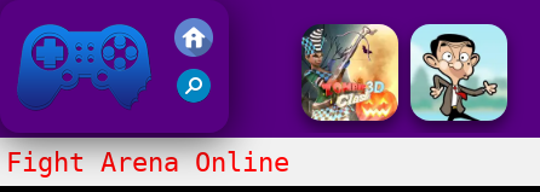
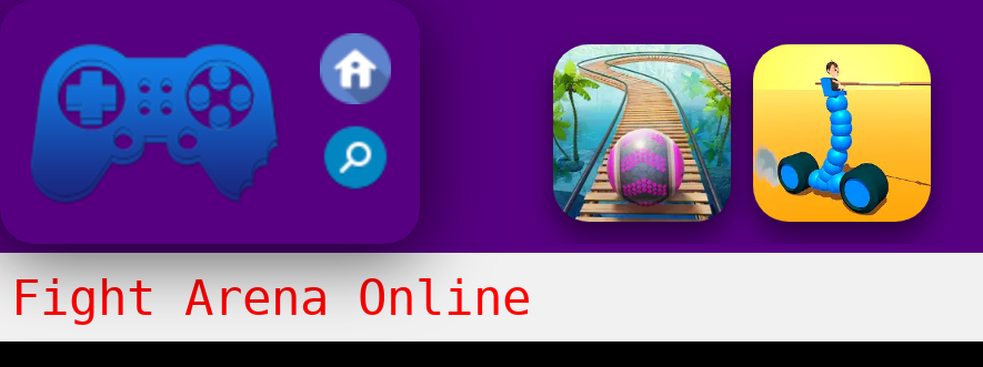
[301,24,400,122] [image] -> [551,42,733,222] [image]
[409,23,509,122] [image] -> [751,42,933,224] [image]

